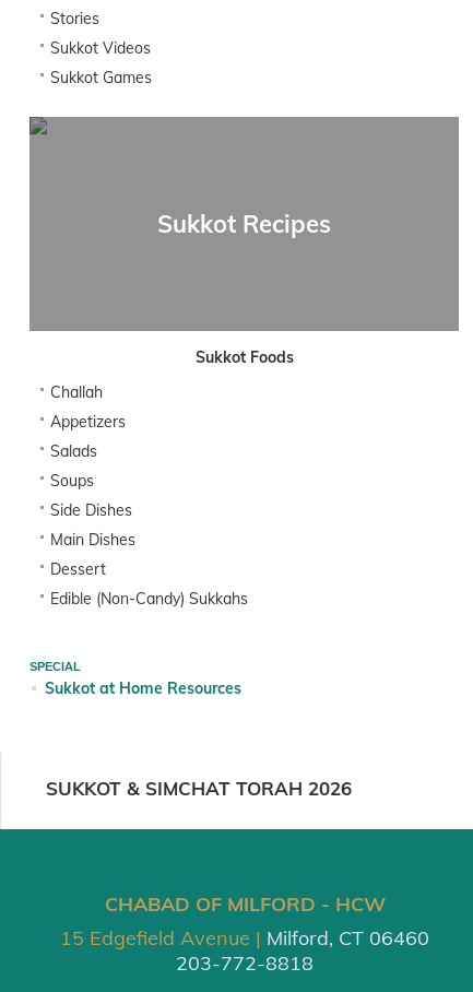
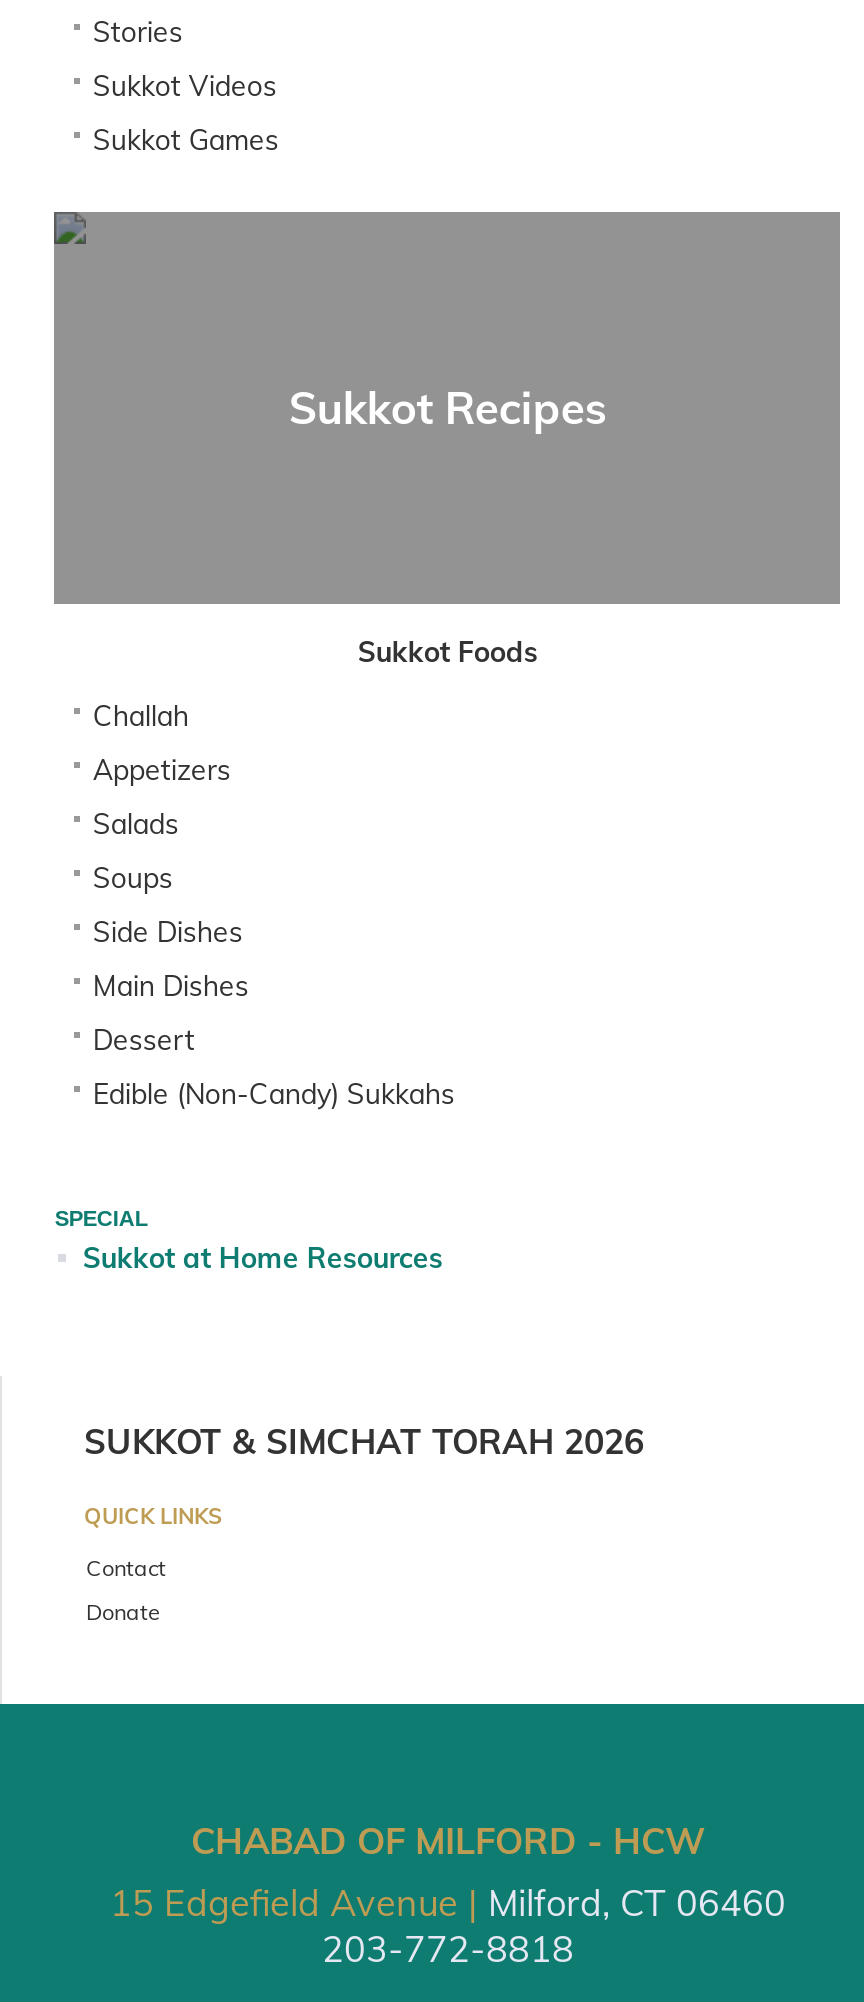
none -> [84,1502,222,1626] QUICK LINKS | Contact | Donate

